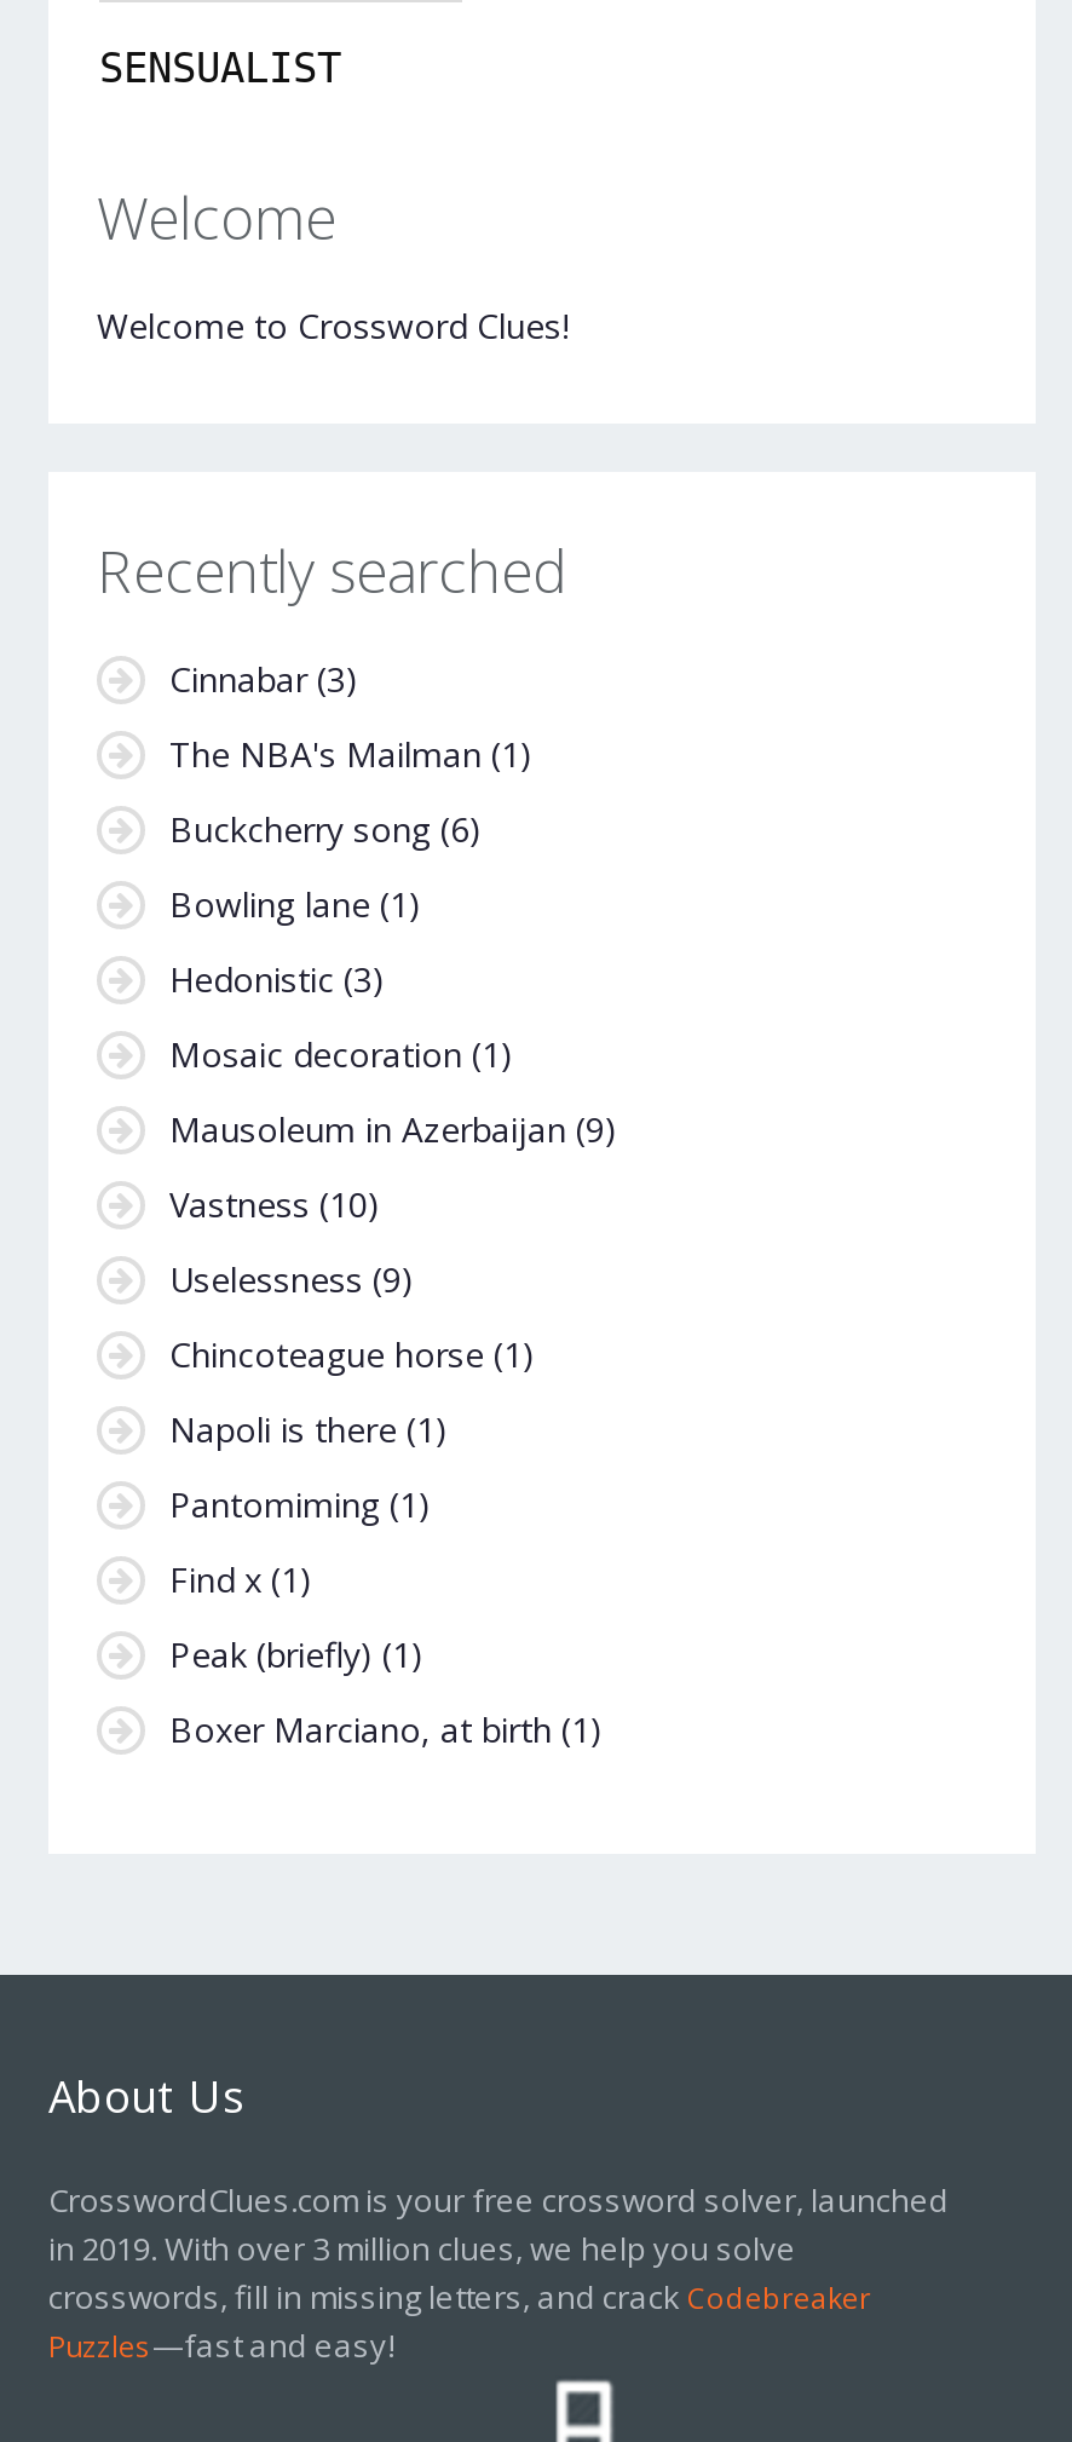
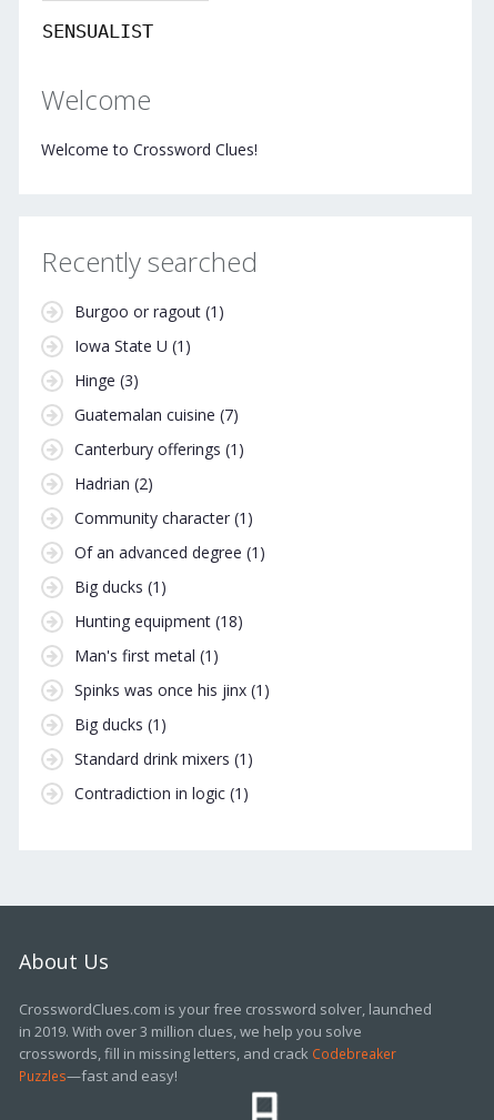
[169,656,358,702] Cinnabar (3) -> [74,301,224,322] Burgoo or ragout (1)
[169,731,532,777] The NBA's Mailman (1) -> [74,335,191,356] Iowa State U (1)
[169,806,482,852] Buckcherry song (6) -> [74,370,139,391] Hinge (3)
[169,881,421,927] Bowling lane (1) -> [74,404,239,425] Guatemalan cuisine (7)
[169,956,385,1002] Hedonistic (3) -> [74,438,244,460] Canterbury offerings (1)
[169,1031,513,1077] Mosaic decoration (1) -> [74,473,153,494] Hadrian (2)
[169,1106,617,1152] Mausoleum in Azerbaijan (9) -> [74,507,253,528] Community character (1)
[169,1181,380,1227] Vastness (10) -> [74,542,265,563] Of an advanced degree (1)
[169,1256,414,1302] Uselessness (9) -> [74,576,167,597] Big ducks (1)
[169,1331,535,1377] Chincoteague horse (1) -> [74,611,243,632] Hunting equipment (18)
[169,1406,448,1452] Napoli is there (1) -> [74,645,219,666] Man's first metal (1)
[169,1481,431,1527] Pantomiming (1) -> [74,679,270,700] Spinks was once his jinx (1)
[169,1556,312,1602] Find x (1) -> [74,714,167,735] Big ducks (1)
[169,1631,423,1677] Peak (briefly) (1) -> [74,748,253,769] Standard drink mixers (1)
[169,1706,603,1752] Boxer Marciano, at birth (1) -> [74,783,249,804] Contradiction in logic (1)

